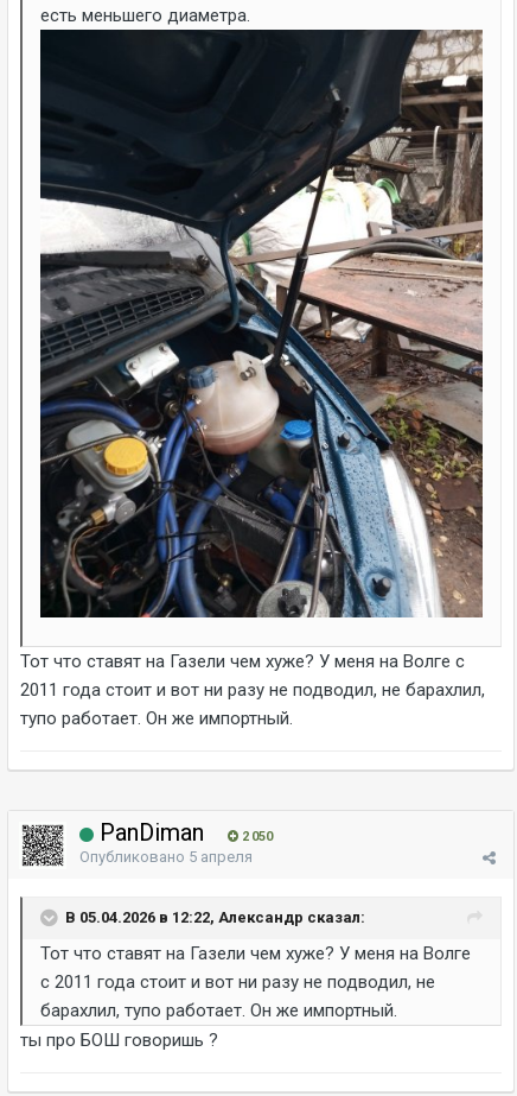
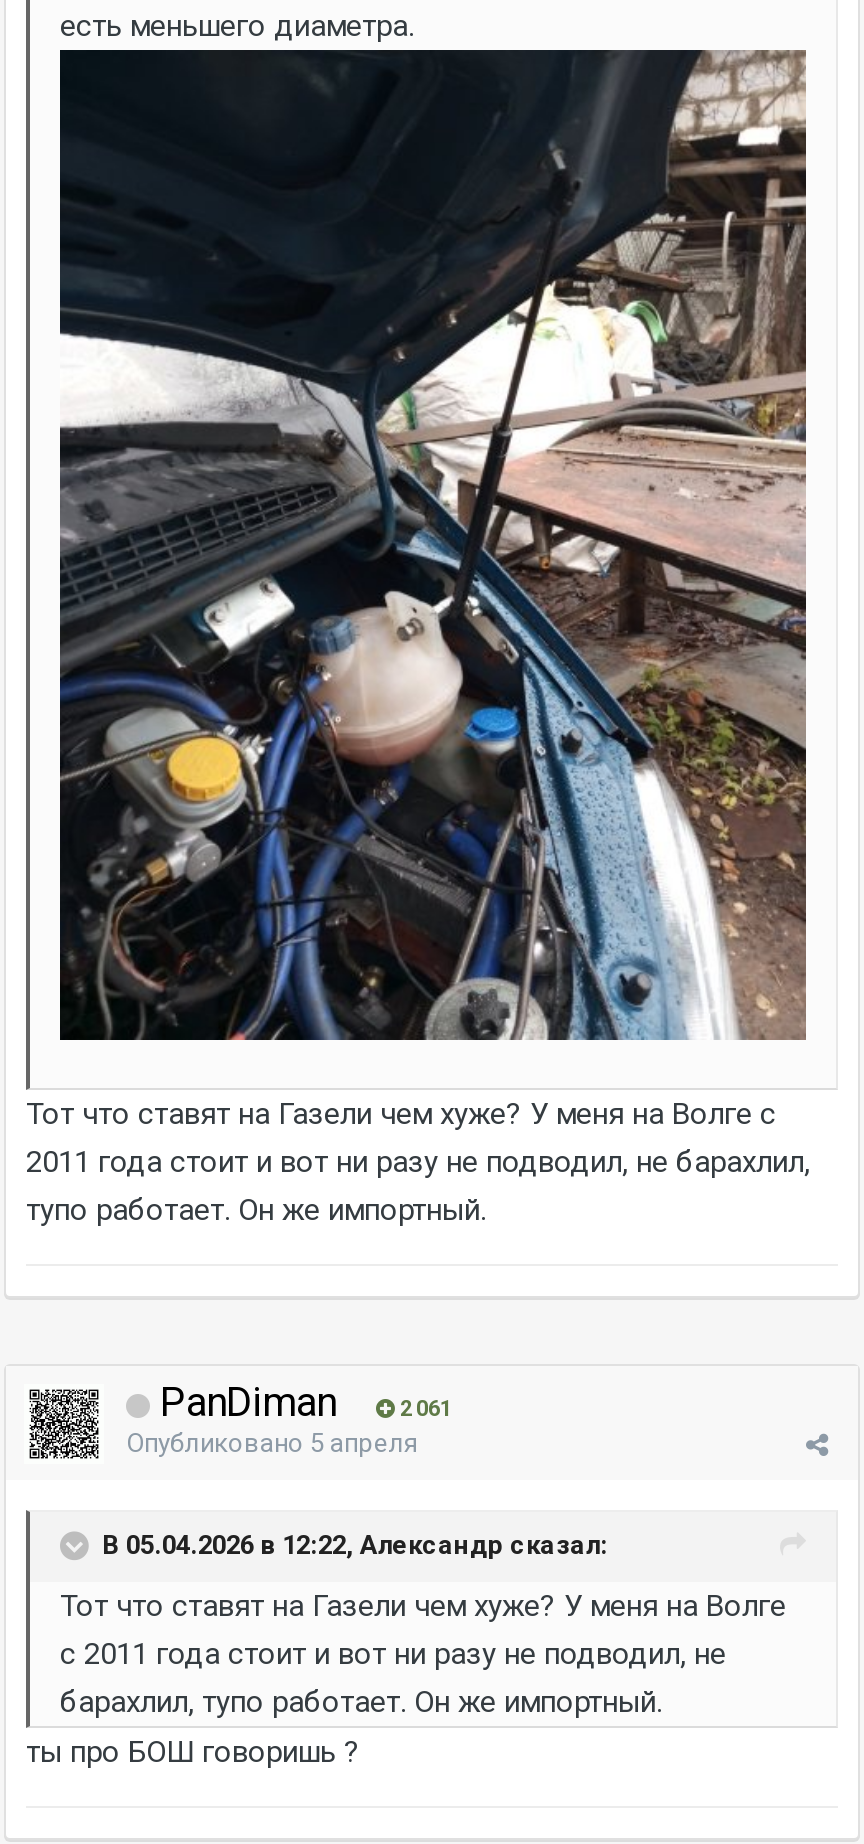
[94,818,273,847] PanDiman 2 050 -> [150,1378,452,1426] PanDiman 2 061

